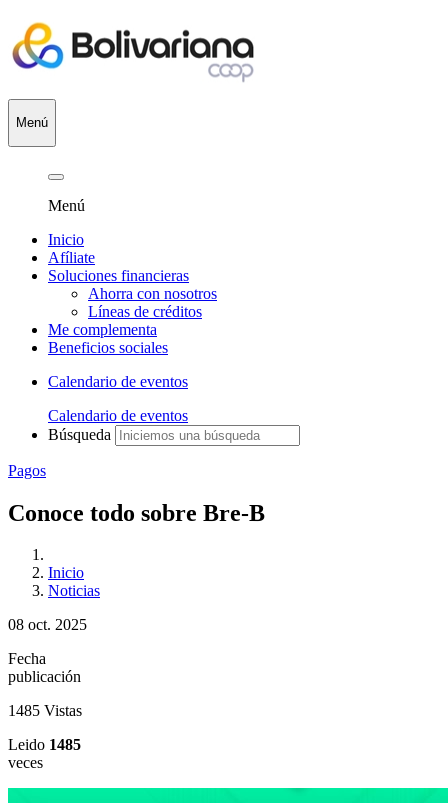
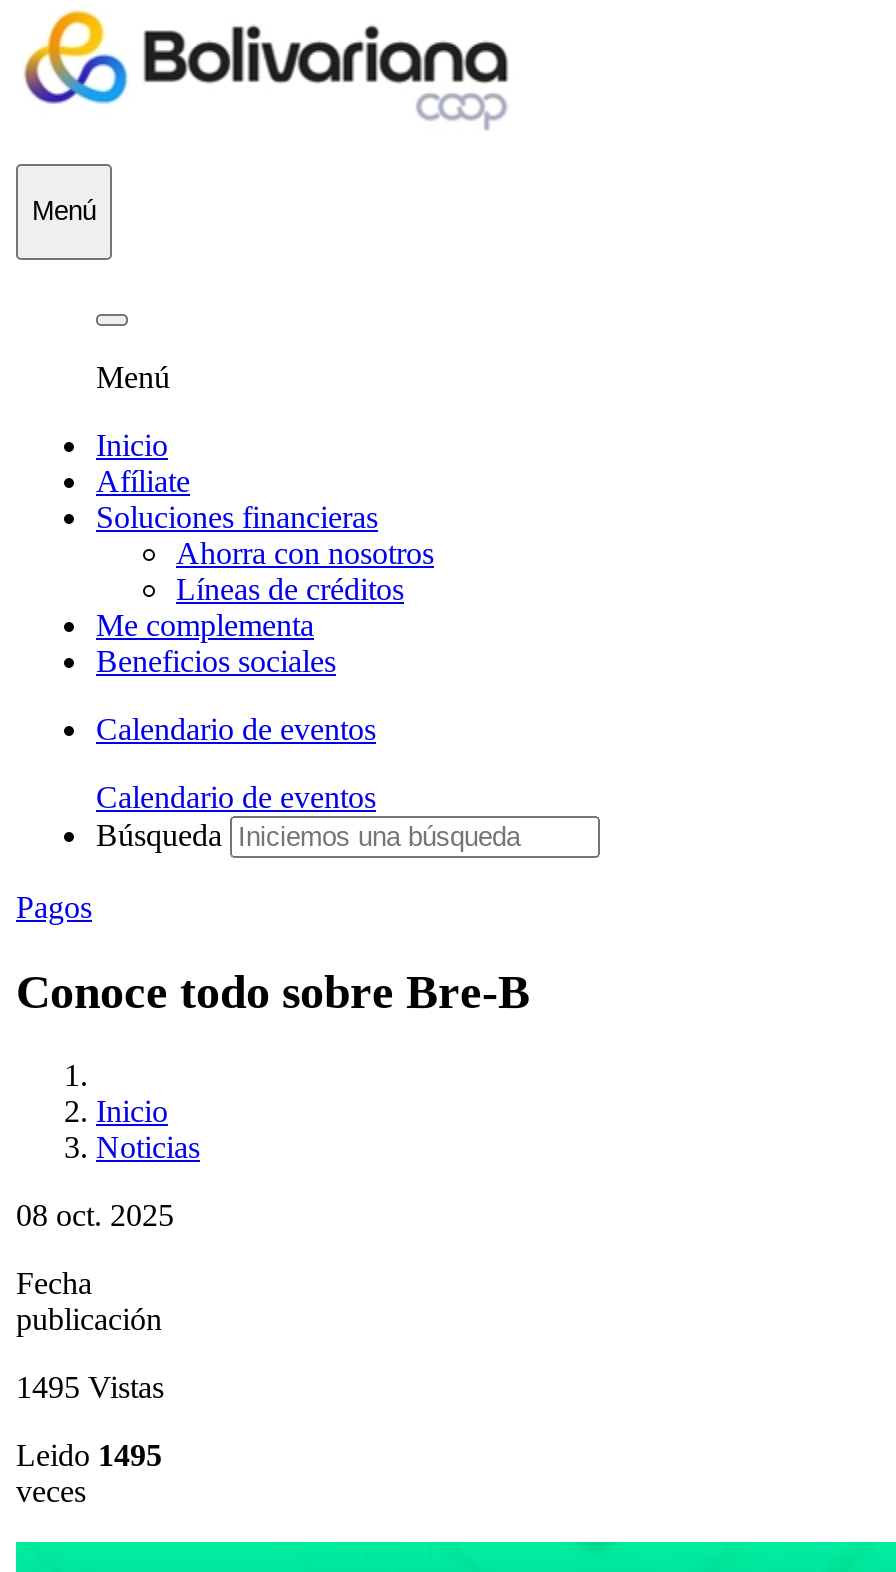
[8,702,82,719] 1485 Vistas -> [16,1371,164,1405] 1495 Vistas
[8,736,81,753] Leido 1485 -> [16,1439,162,1473] Leido 1495

